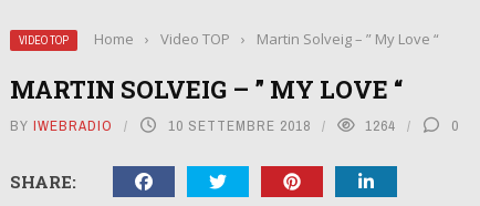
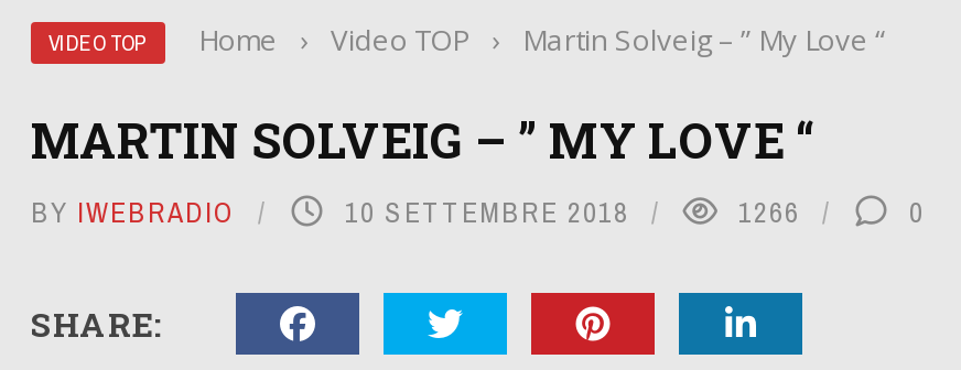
[365,116,396,135] 1264 -> [738,194,800,231] 1266

